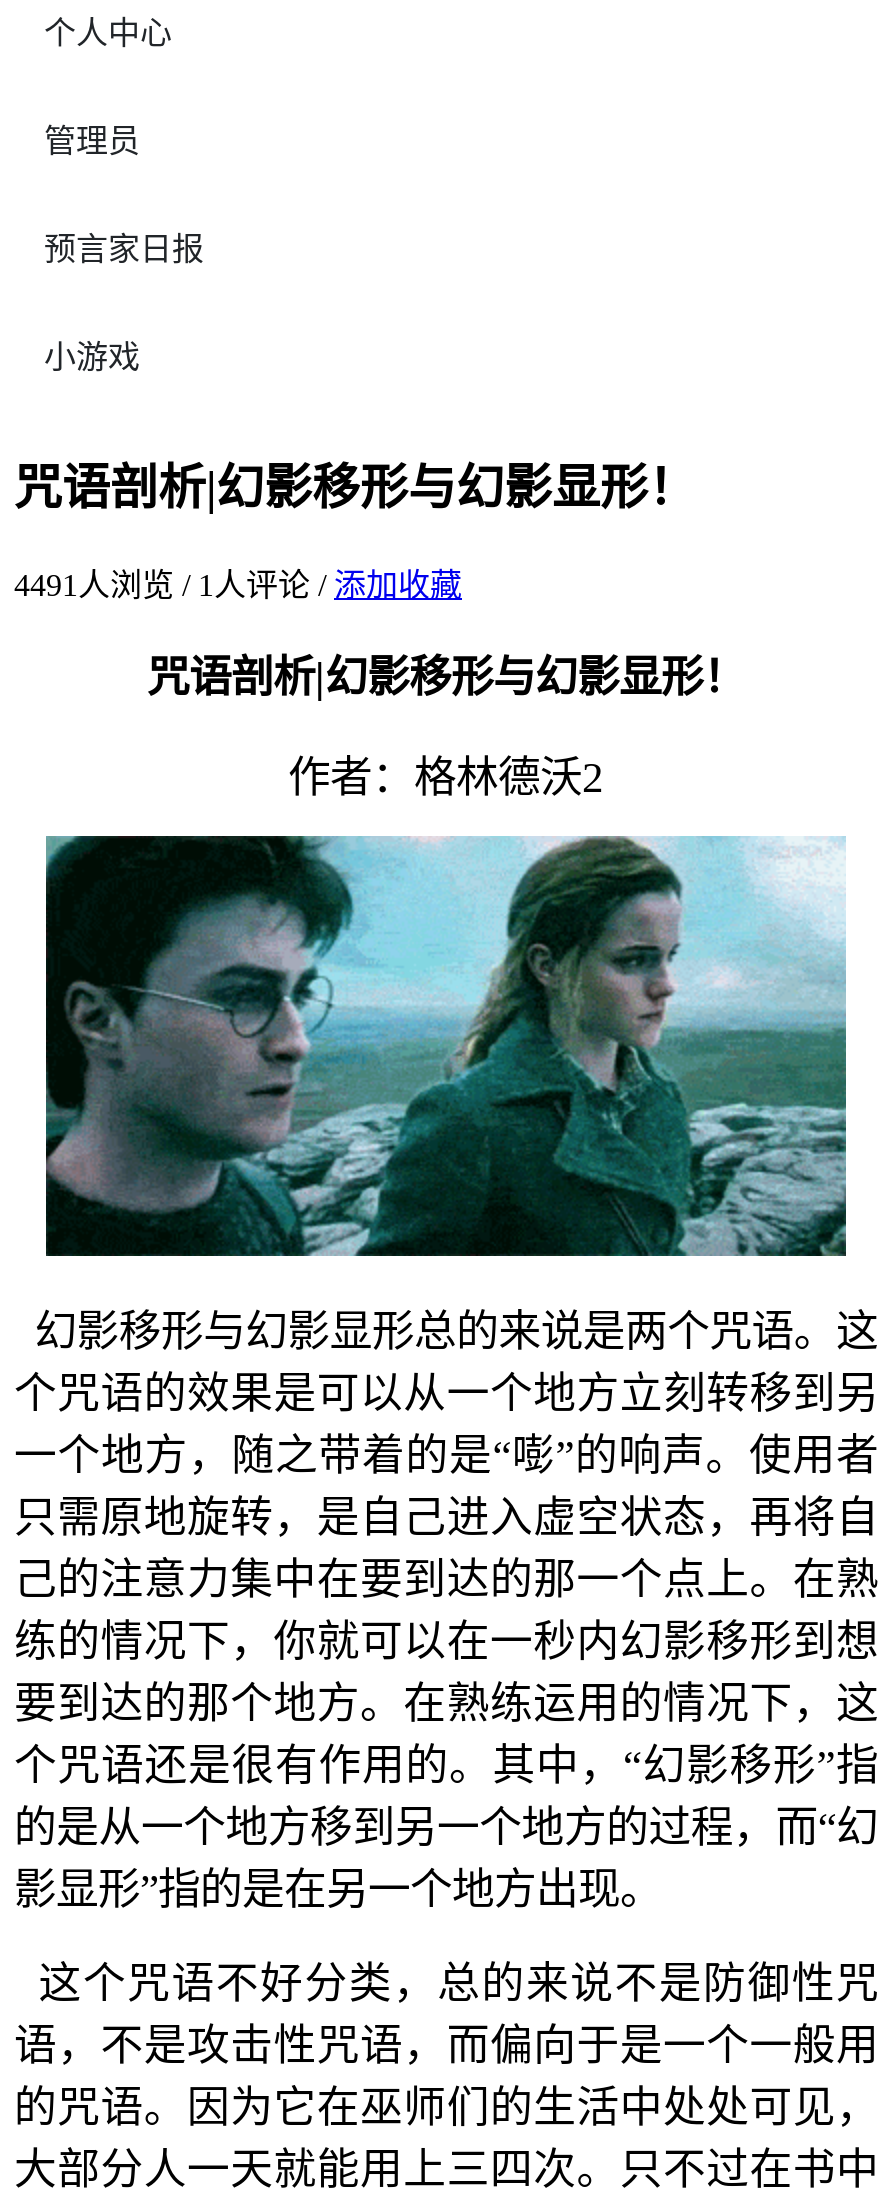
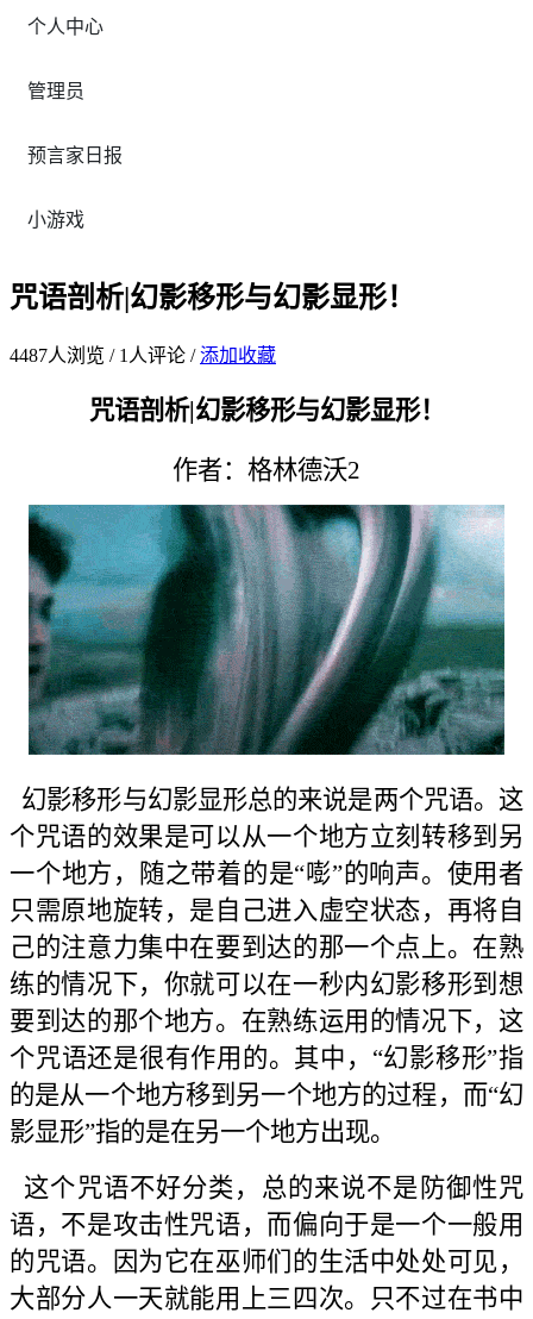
[14,567,462,601] 4491人浏览 / 1人评论 /添加收藏 -> [10,345,276,365] 4487人浏览 / 1人评论 /添加收藏
[44,834,848,1258] [image] -> [27,504,503,756] [image]

